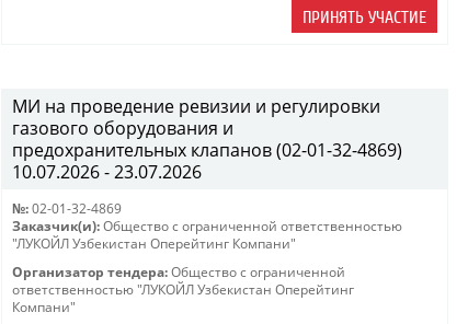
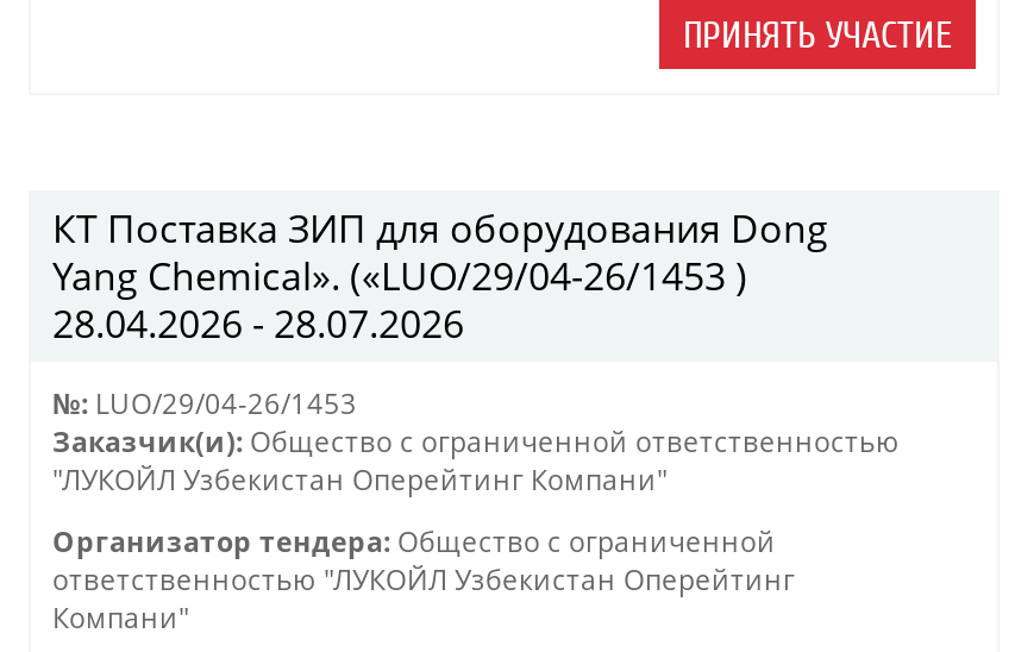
[12,94,402,184] МИ на проведение ревизии и регулировки | газового оборудования и | предохранительных клапанов (02-01-32-4869) | 10.07.2026 - 23.07.2026 -> [52,202,828,350] КТ Поставка ЗИП для оборудования Dong | Yang Chemical». («LUO/29/04-26/1453 ) | 28.04.2026 - 28.07.2026
[12,200,122,217] №: 02-01-32-4869 -> [52,385,357,421] №: LUO/29/04-26/1453

